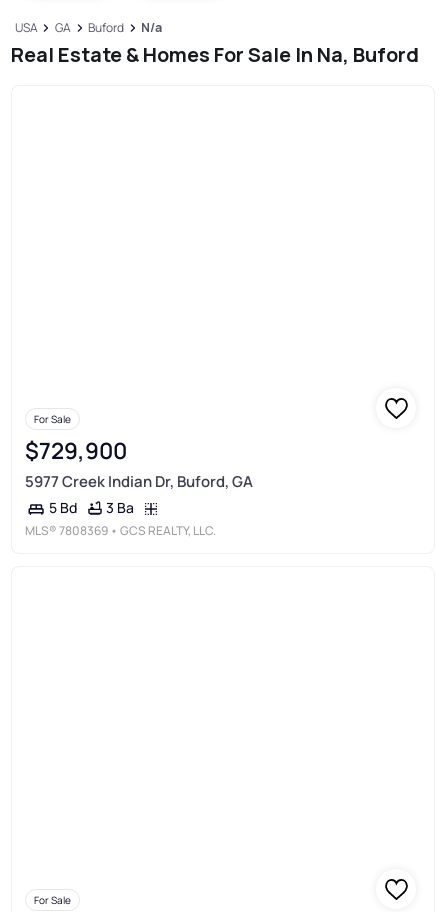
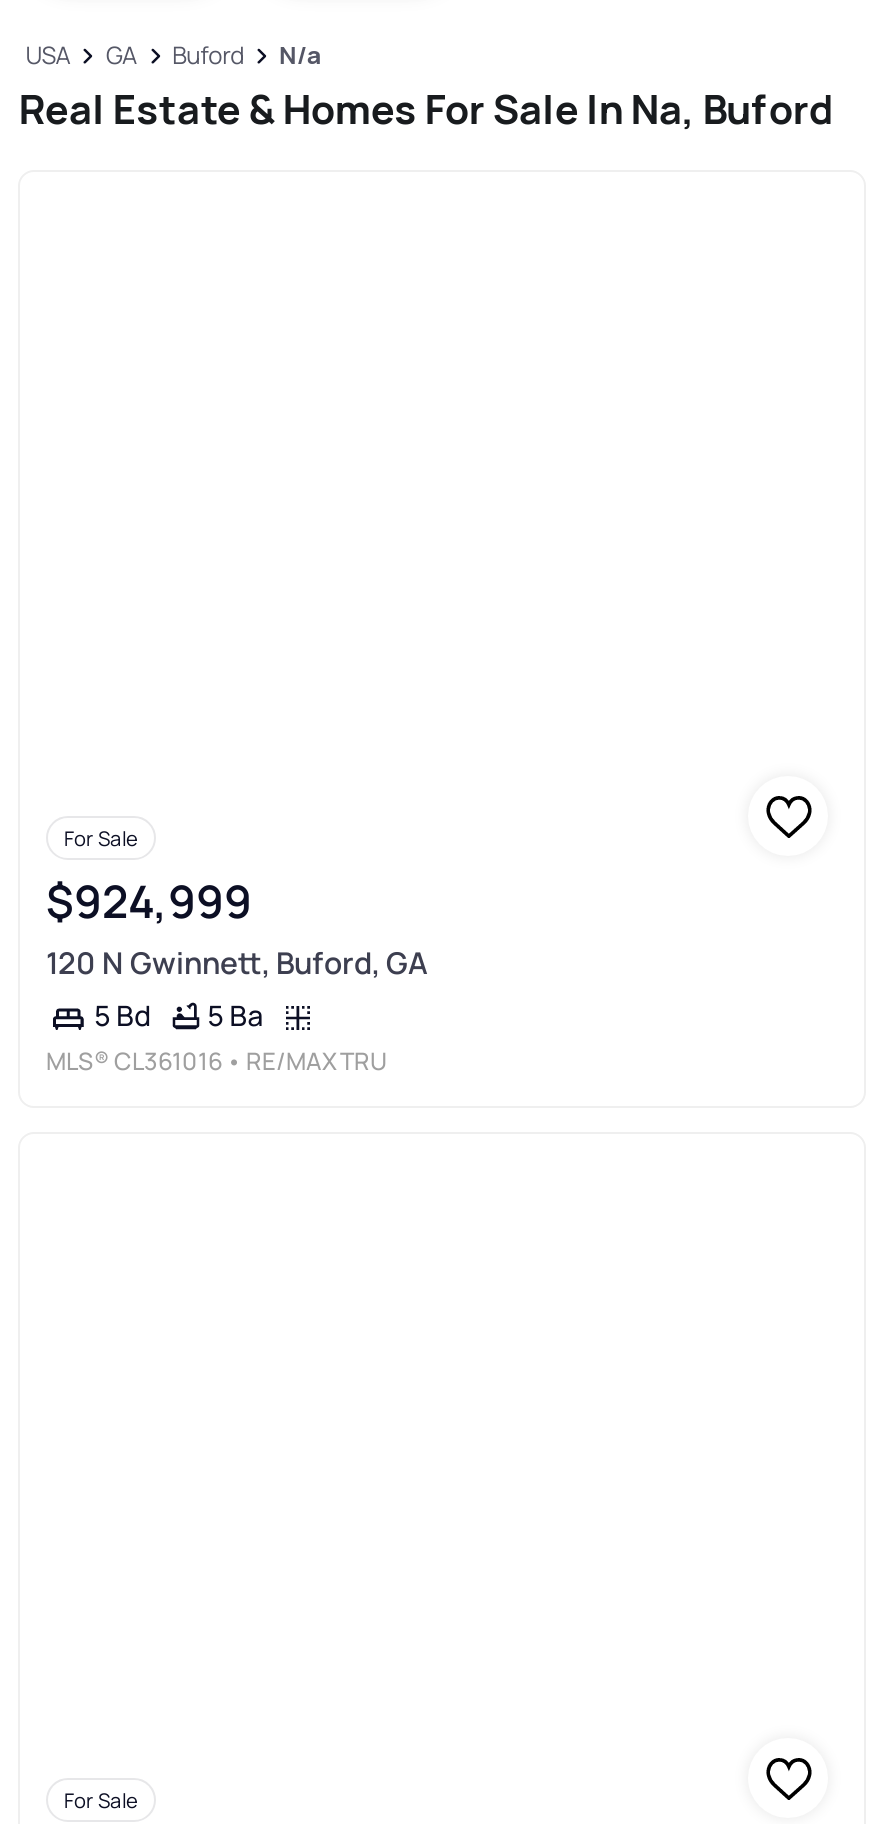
[25,435,253,492] $729,900 | 5977 Creek Indian Dr, Buford, GA -> [46,871,428,984] $924,999 | 120 N Gwinnett, Buford, GA
[25,498,216,539] 3 Ba | MLS® 7808369 • GCS REALTY, LLC. -> [46,995,388,1078] 5 Ba | MLS® CL361016 • RE/MAX TRU

